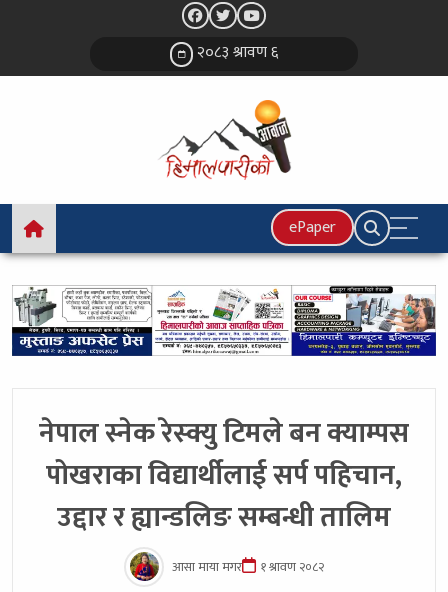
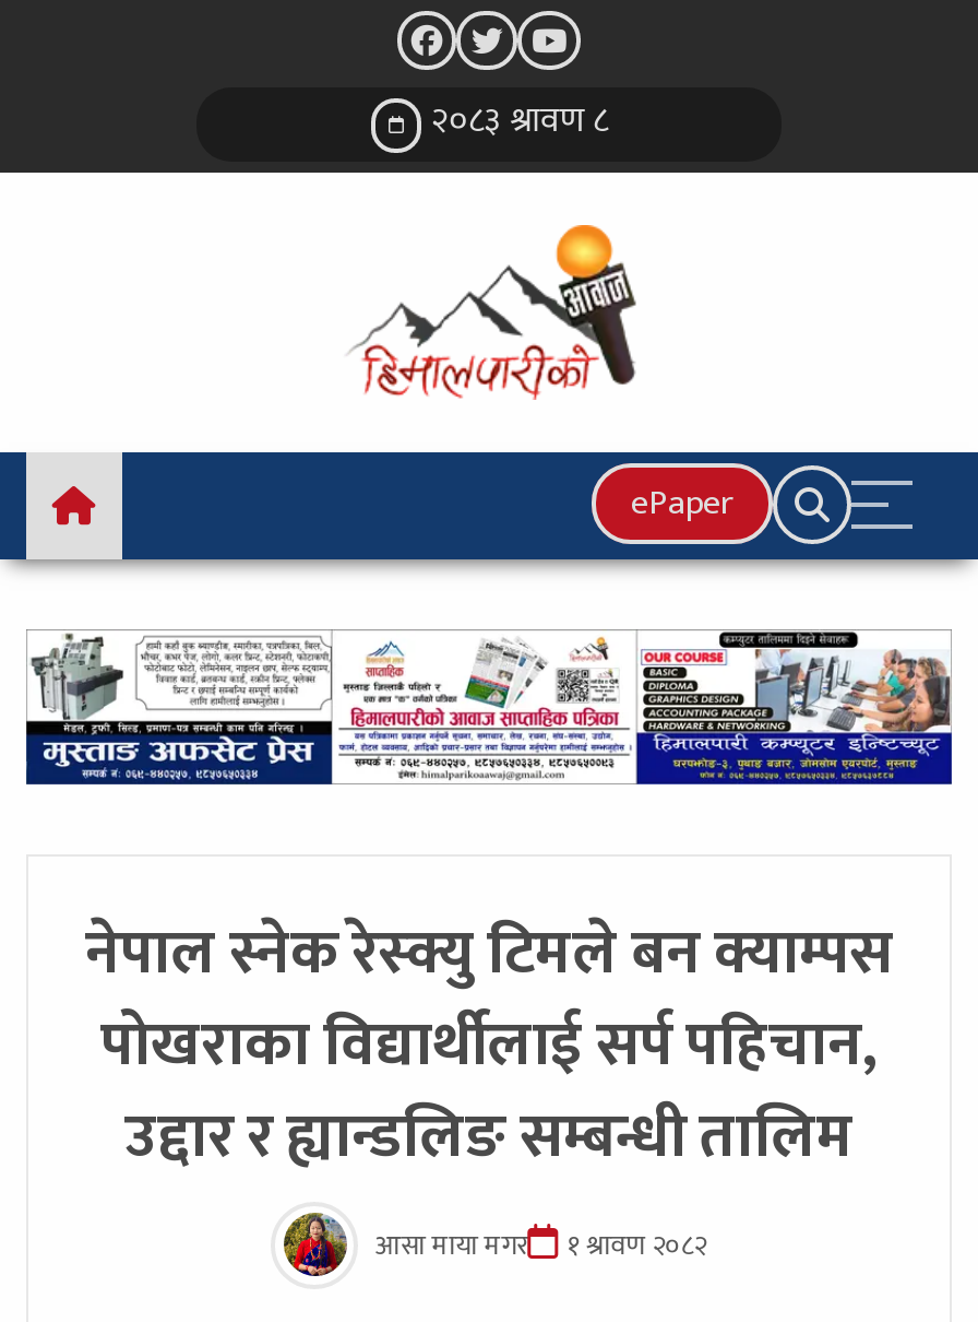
[197,39,278,66] २०८३ श्रावण ६ -> [431,93,608,152] २०८३ श्रावण ८

